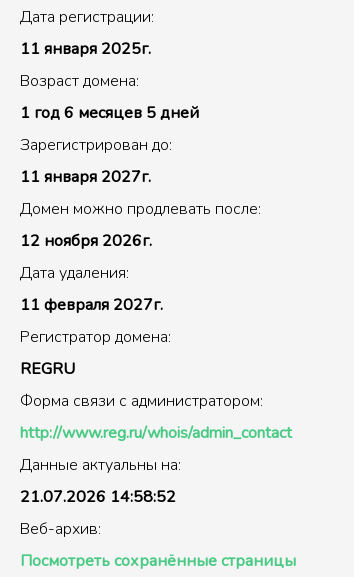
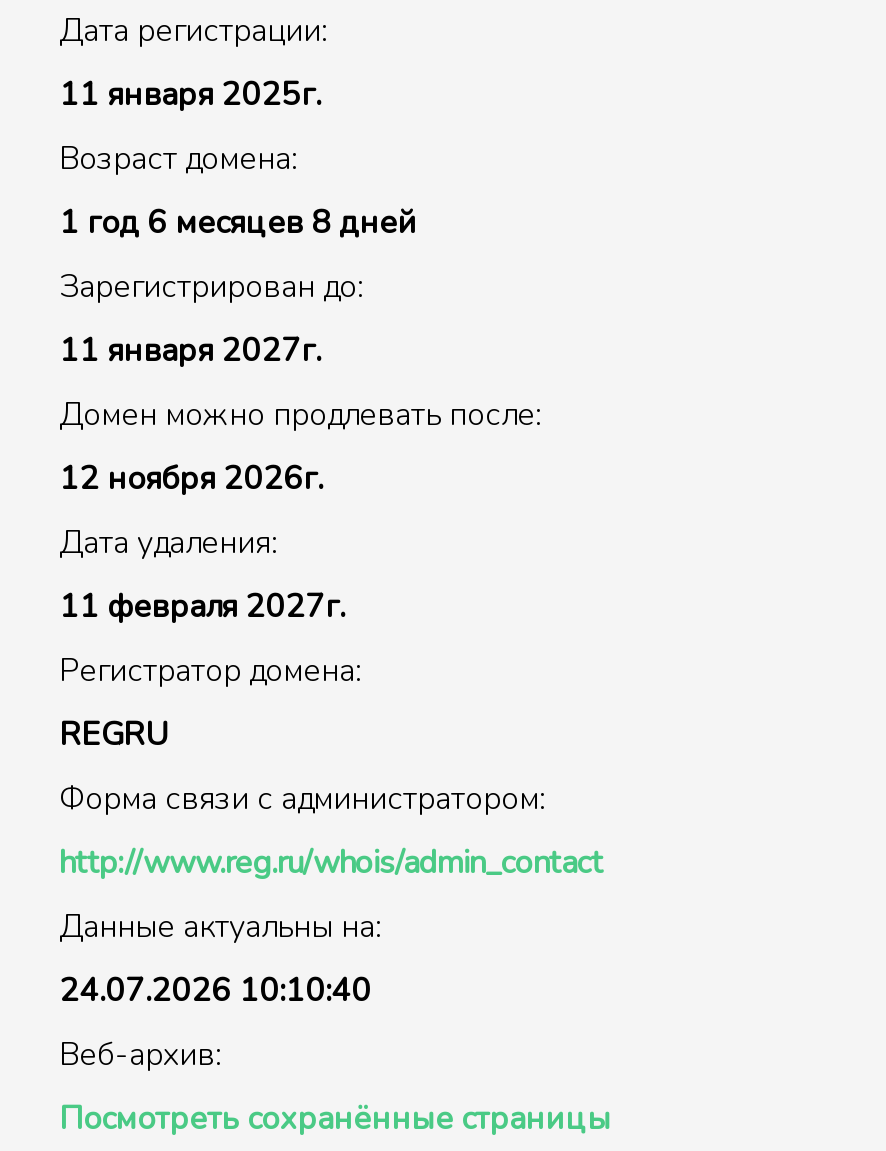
[20,102,199,124] 1 год 6 месяцев 5 дней -> [59,201,417,245] 1 год 6 месяцев 8 дней
[20,486,176,508] 21.07.2026 14:58:52 -> [59,969,371,1013] 24.07.2026 10:10:40

